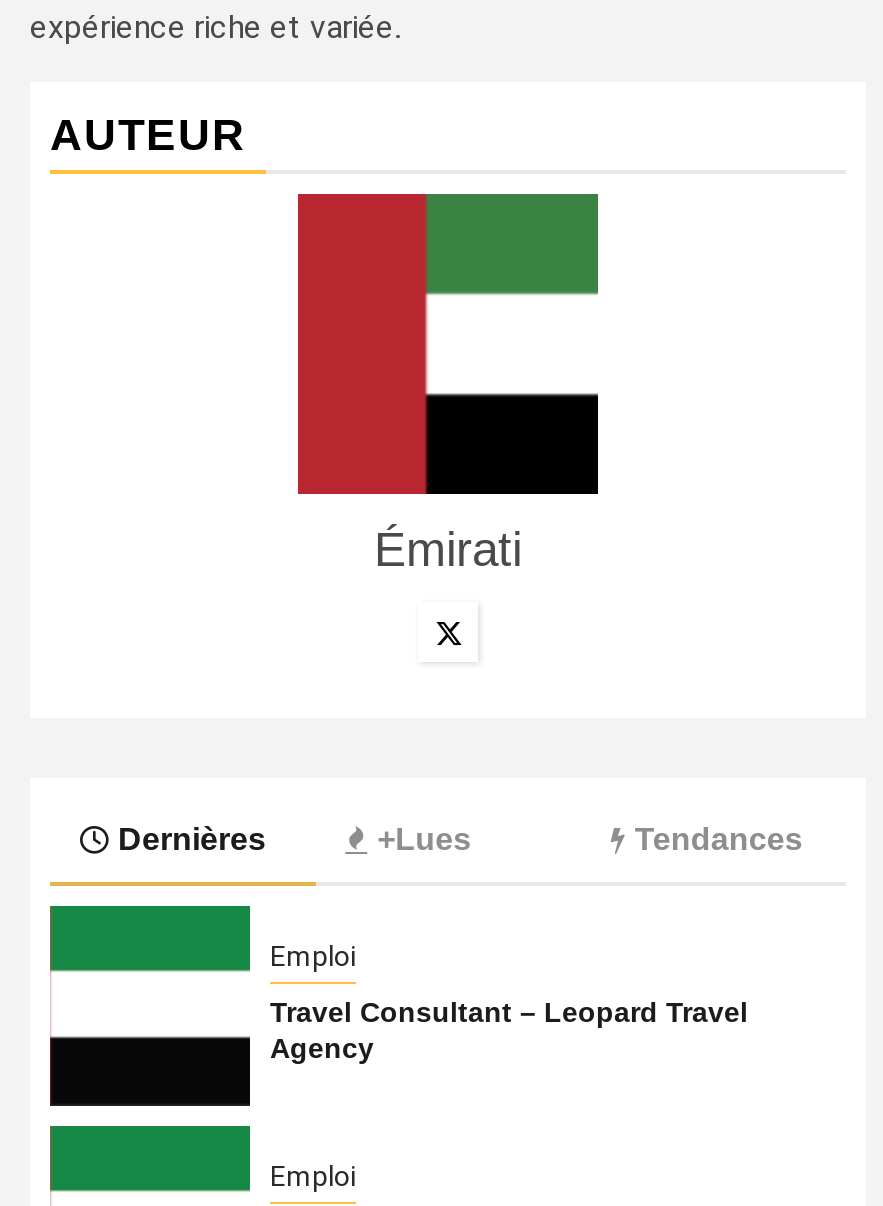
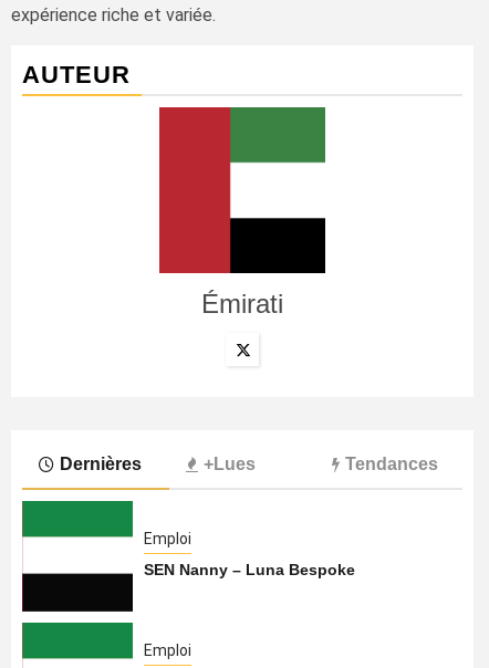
[270,996,748,1064] Travel Consultant – Leopard Travel | Agency -> [144,561,355,578] SEN Nanny – Luna Bespoke

